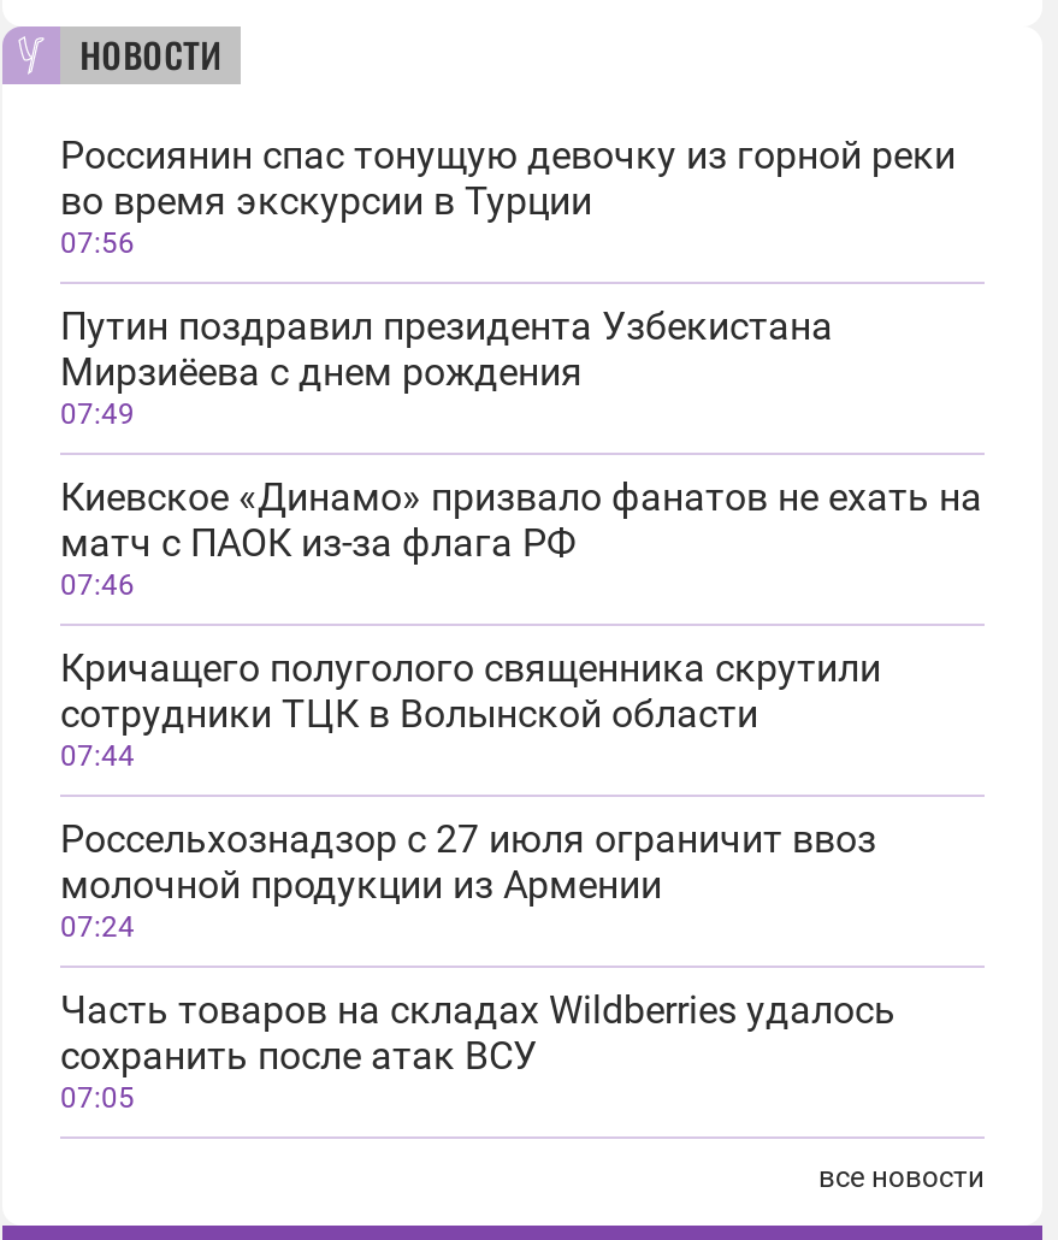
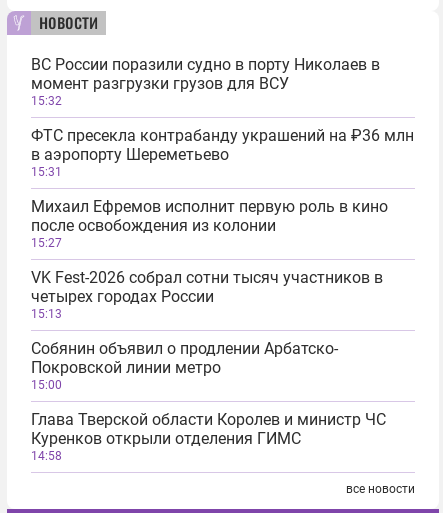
[60,133,956,261] Россиянин спас тонущую девочку из горной реки | во время экскурсии в Турции | 07:56 -> [31,55,380,108] ВС России поразили судно в порту Николаев в | момент разгрузки грузов для ВСУ | 15:32
[60,304,833,432] Путин поздравил президента Узбекистана | Мирзиёева с днем рождения | 07:49 -> [31,126,414,179] ФТС пресекла контрабанду украшений на ₽36 млн | в аэропорту Шереметьево | 15:31
[60,475,982,603] Киевское «Динамо» призвало фанатов не ехать на | матч с ПАОК из-за флага РФ | 07:46 -> [31,197,388,250] Михаил Ефремов исполнит первую роль в кино | после освобождения из колонии | 15:27
[60,646,881,774] Кричащего полуголого священника скрутили | сотрудники ТЦК в Волынской области | 07:44 -> [31,268,383,321] VK Fest-2026 собрал сотни тысяч участников в | четырех городах России | 15:13
[60,817,876,945] Россельхознадзор с 27 июля ограничит ввоз | молочной продукции из Армении | 07:24 -> [31,339,338,392] Собянин объявил о продлении Арбатско- | Покровской линии метро | 15:00
[60,988,896,1116] Часть товаров на складах Wildberries удалось | сохранить после атак ВСУ | 07:05 -> [31,410,386,463] Глава Тверской области Королев и министр ЧС | Куренков открыли отделения ГИМС | 14:58

